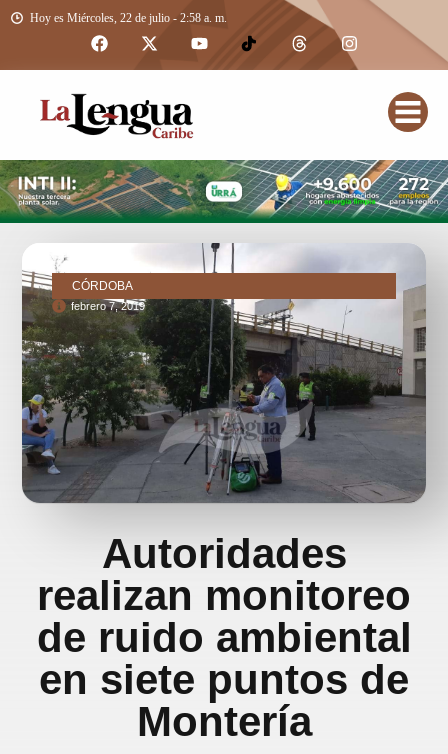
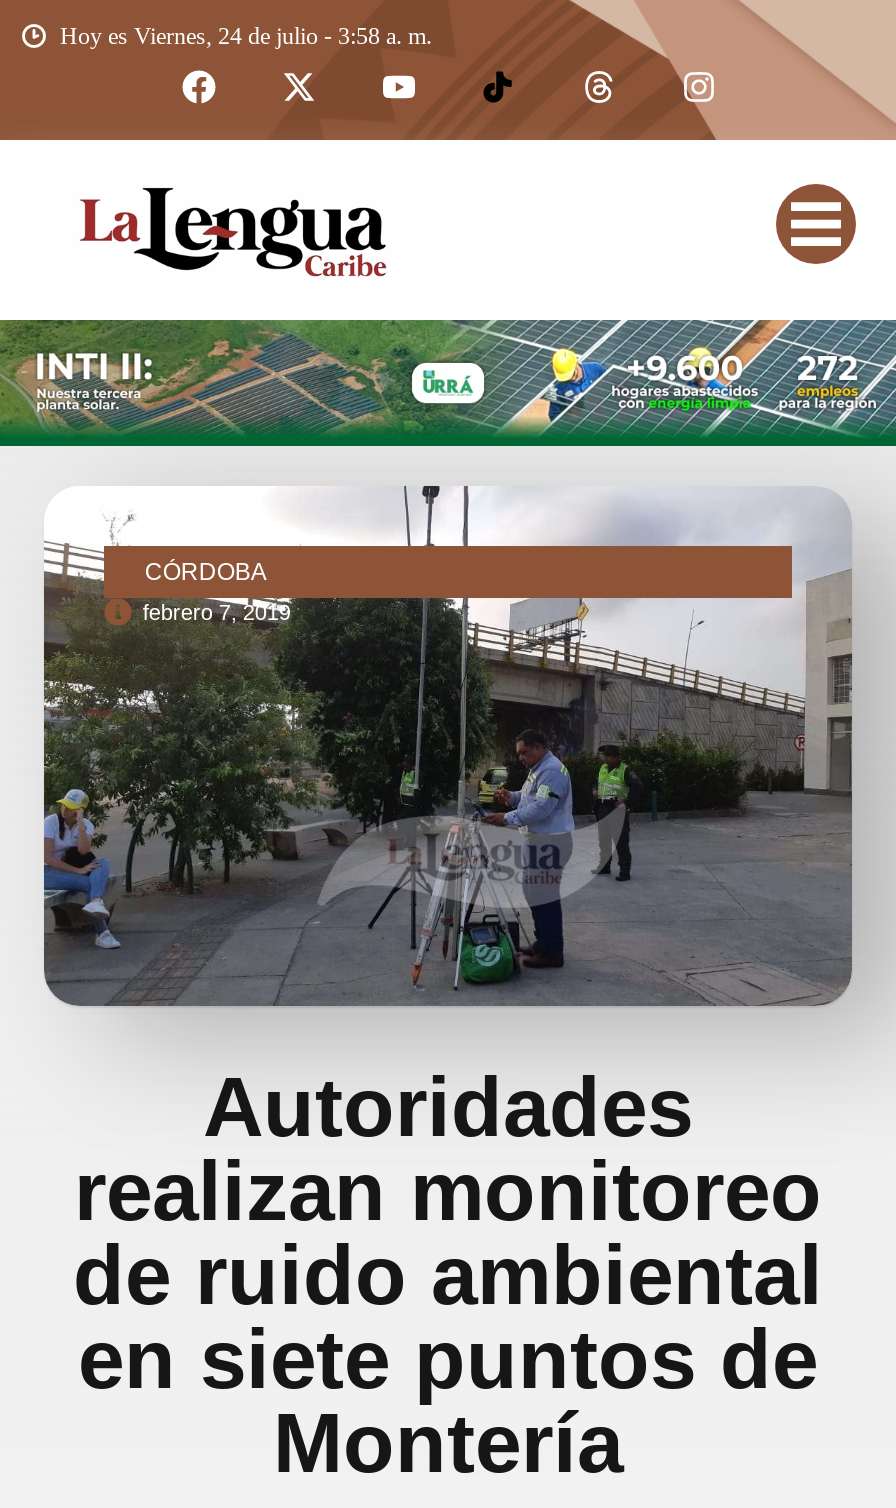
[30,11,227,25] Hoy es Miércoles, 22 de julio - 2:58 a. m. -> [60,22,432,50] Hoy es Viernes, 24 de julio - 3:58 a. m.

